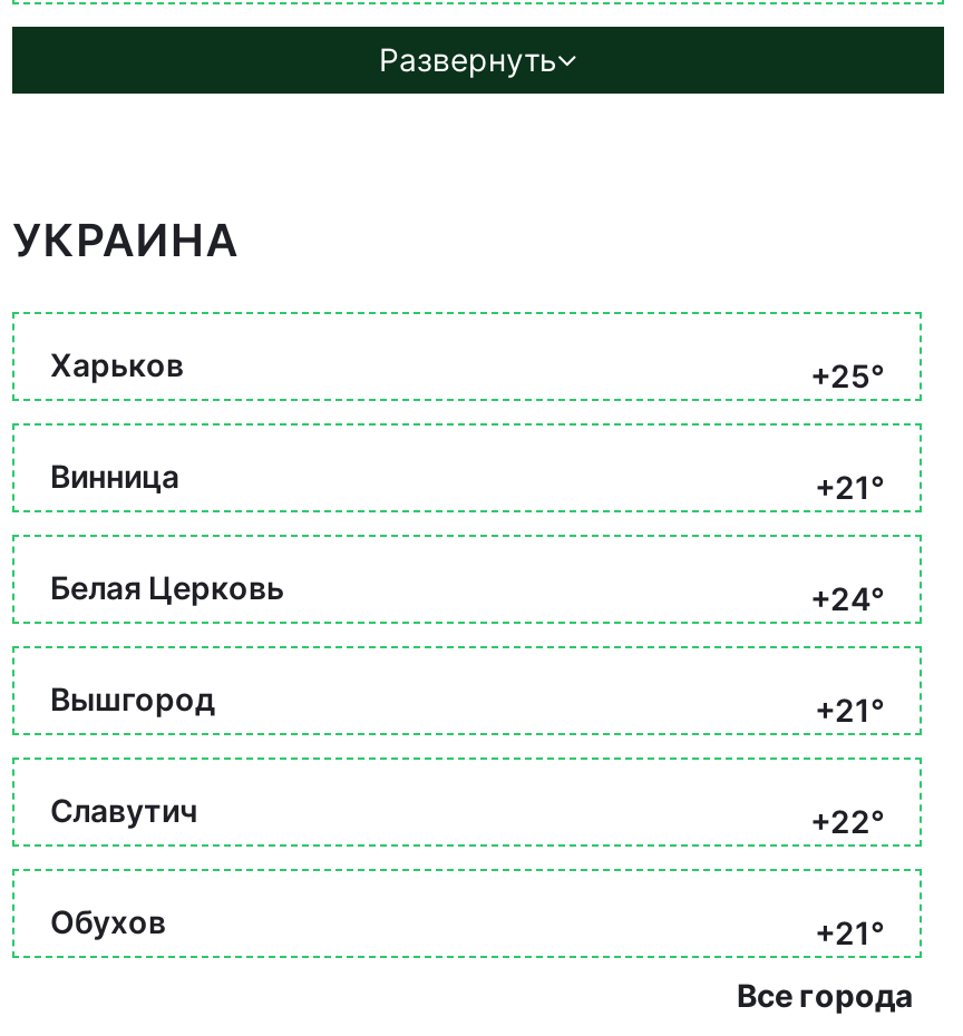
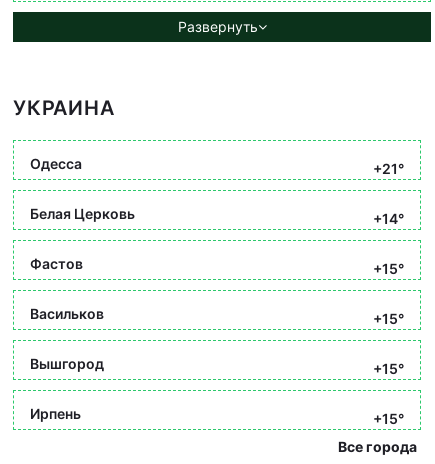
[50,344,884,493] Харьков | +25° | Винница -> [30,154,82,171] Одесса
moved [50,468,884,605] -> [30,160,404,221]: +21° | Белая Церковь
[810,579,884,617] +24° -> [30,210,404,327] +14° | Фастов | +15° | Васильков | +15°
[50,691,884,951] +21° | Славутич | +22° | Обухов | +21° -> [30,360,404,427] +15° | Ирпень | +15°
moved [50,678,215,716] -> [30,354,104,371]: Вышгород

